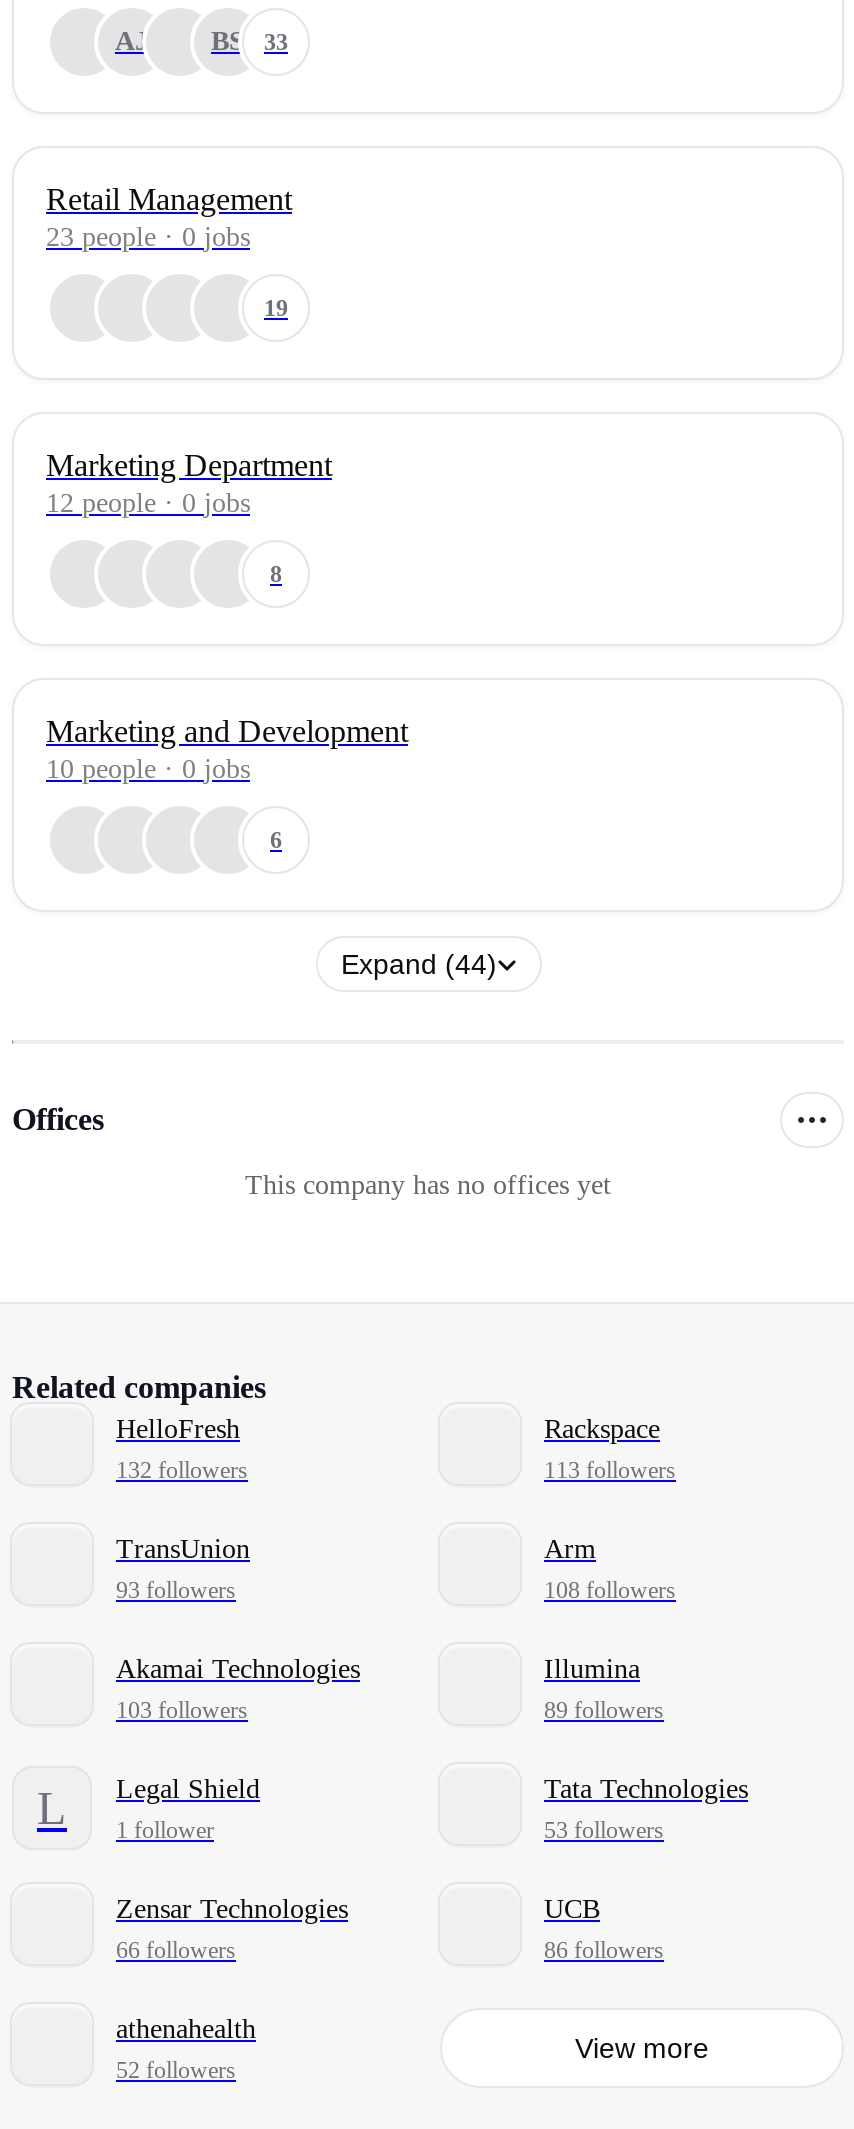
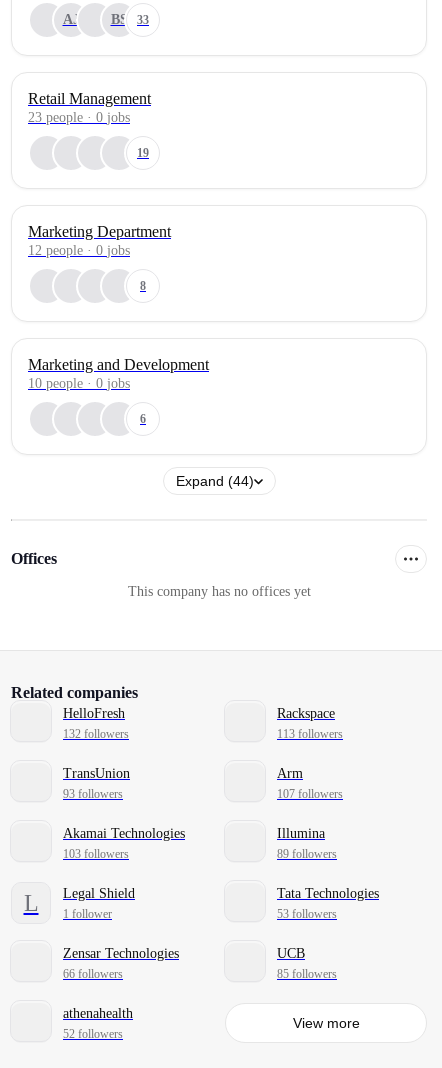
[544,1575,676,1603] 108 followers -> [277,786,343,800] 107 followers
[544,1935,664,1963] 86 followers -> [277,966,337,980] 85 followers

